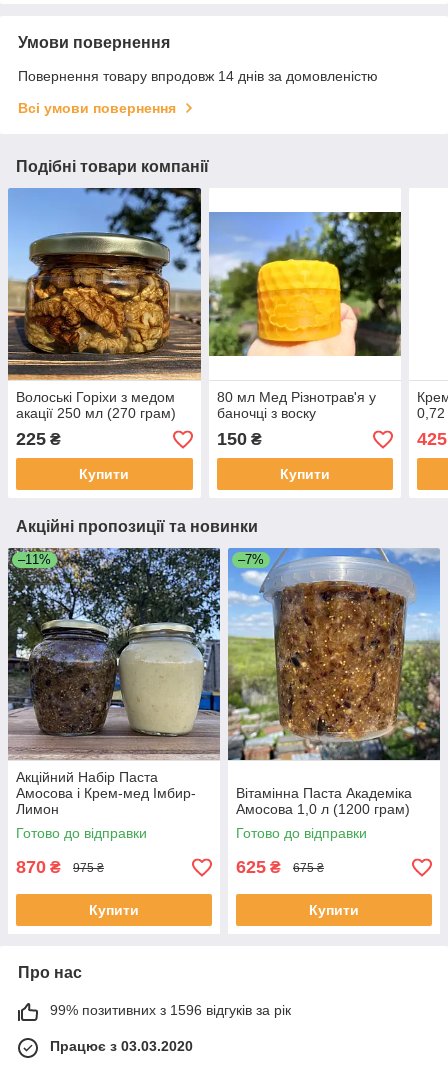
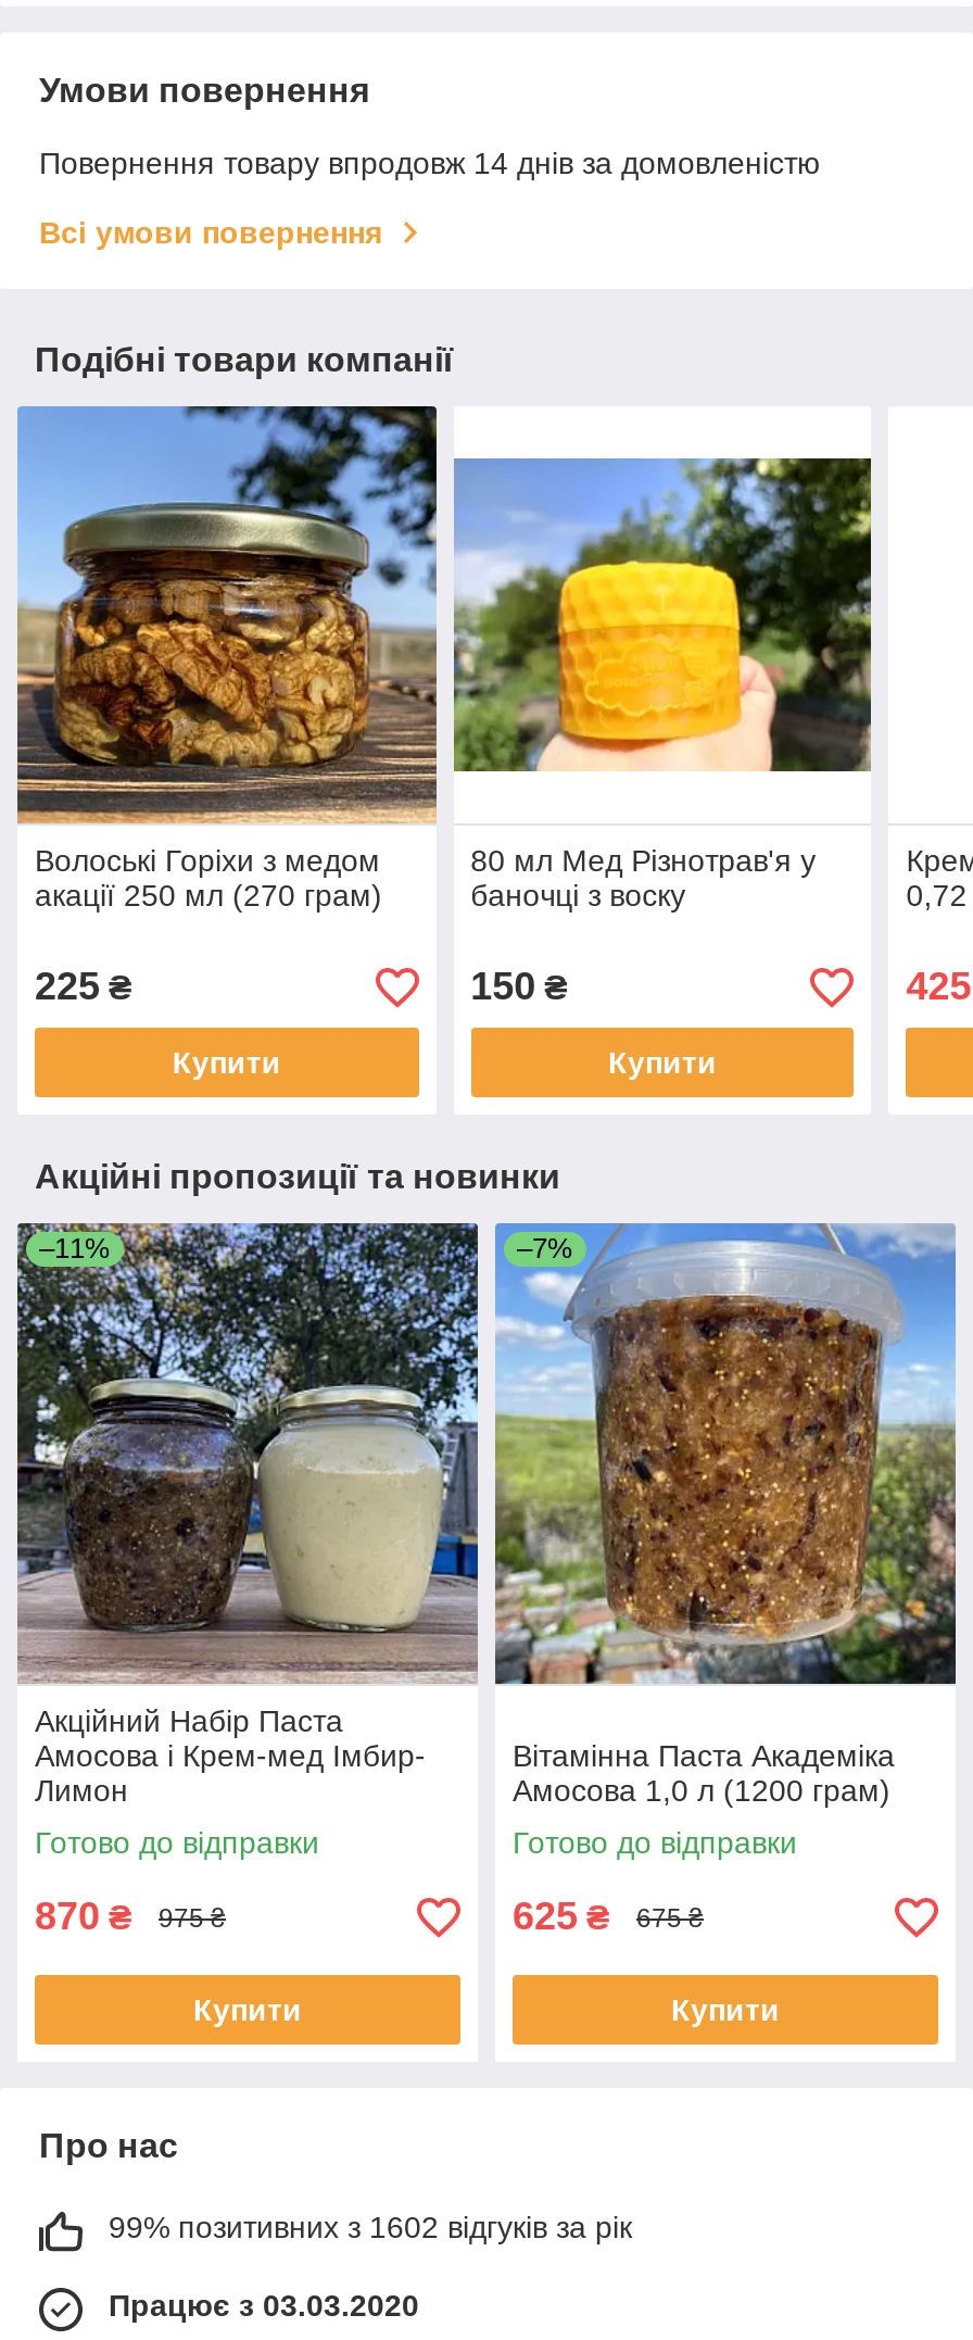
[50,1002,291,1018] 99% позитивних з 1596 відгуків за рік -> [109,2211,632,2245] 99% позитивних з 1602 відгуків за рік

